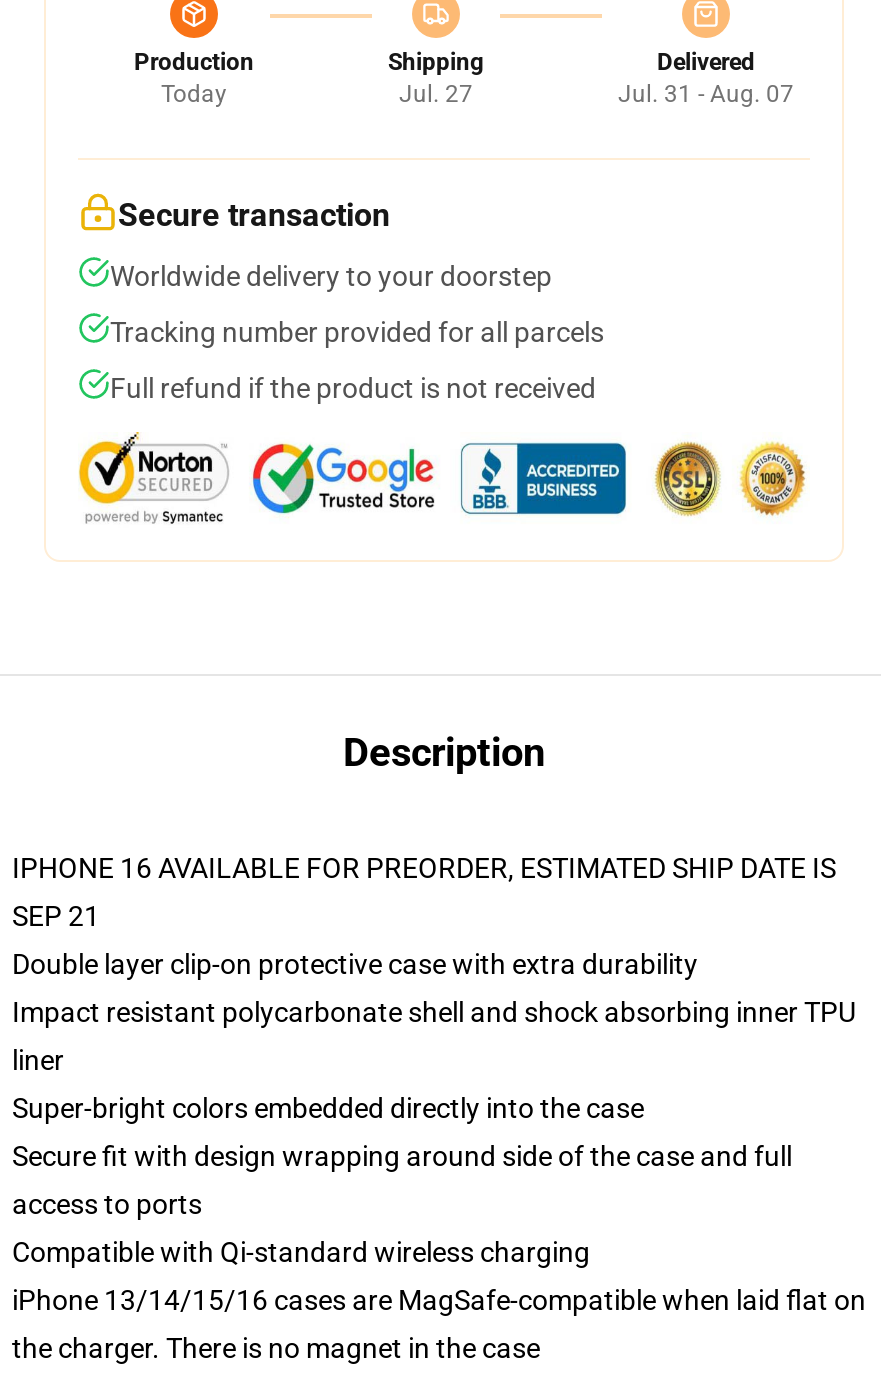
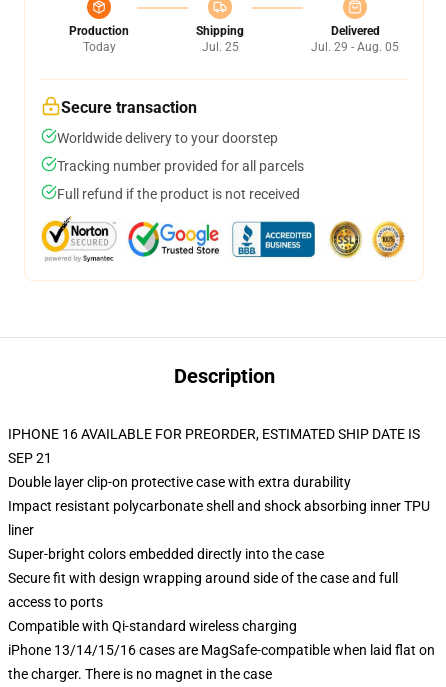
[399,80,473,108] Jul. 27 -> [201,40,238,54] Jul. 25
[618,80,794,108] Jul. 31 - Aug. 07 -> [311,40,399,54] Jul. 29 - Aug. 05

